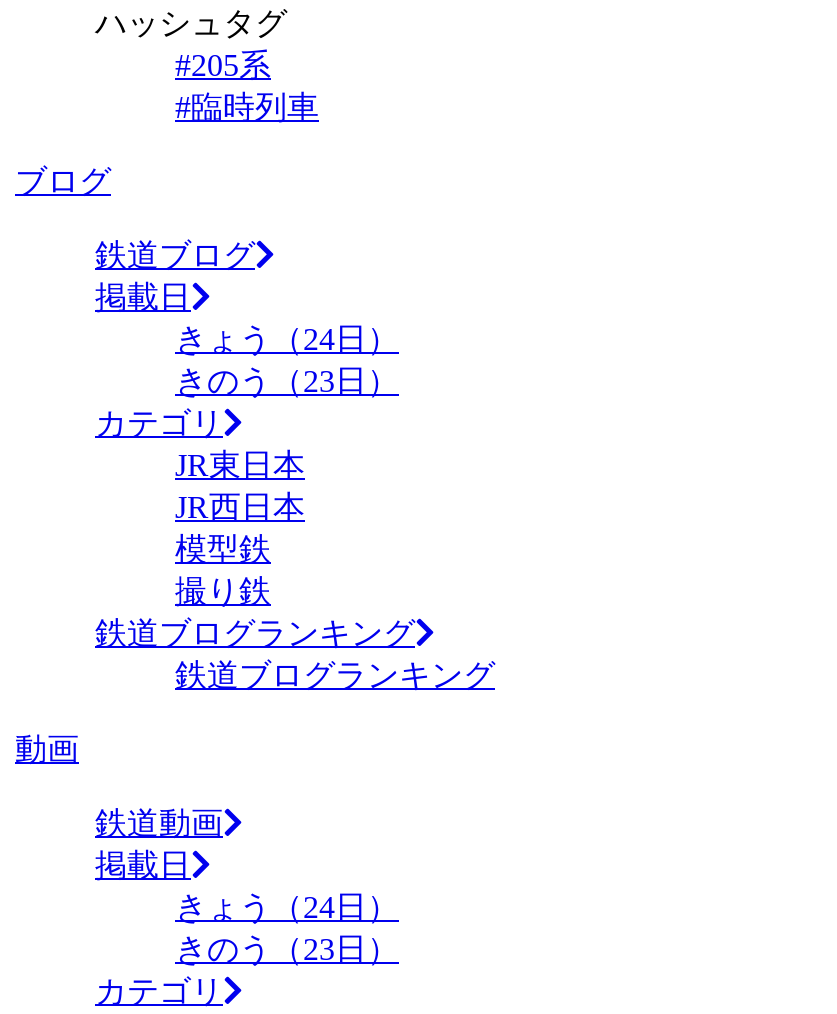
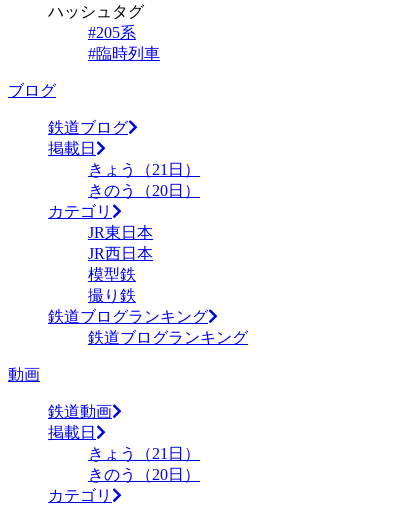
[175,322,399,356] きょう（24日） -> [88,161,200,178] きょう（21日）
[175,364,399,398] きのう（23日） -> [88,182,200,199] きのう（20日）
[175,890,399,924] きょう（24日） -> [88,445,200,462] きょう（21日）
[175,932,399,966] きのう（23日） -> [88,466,200,483] きのう（20日）

